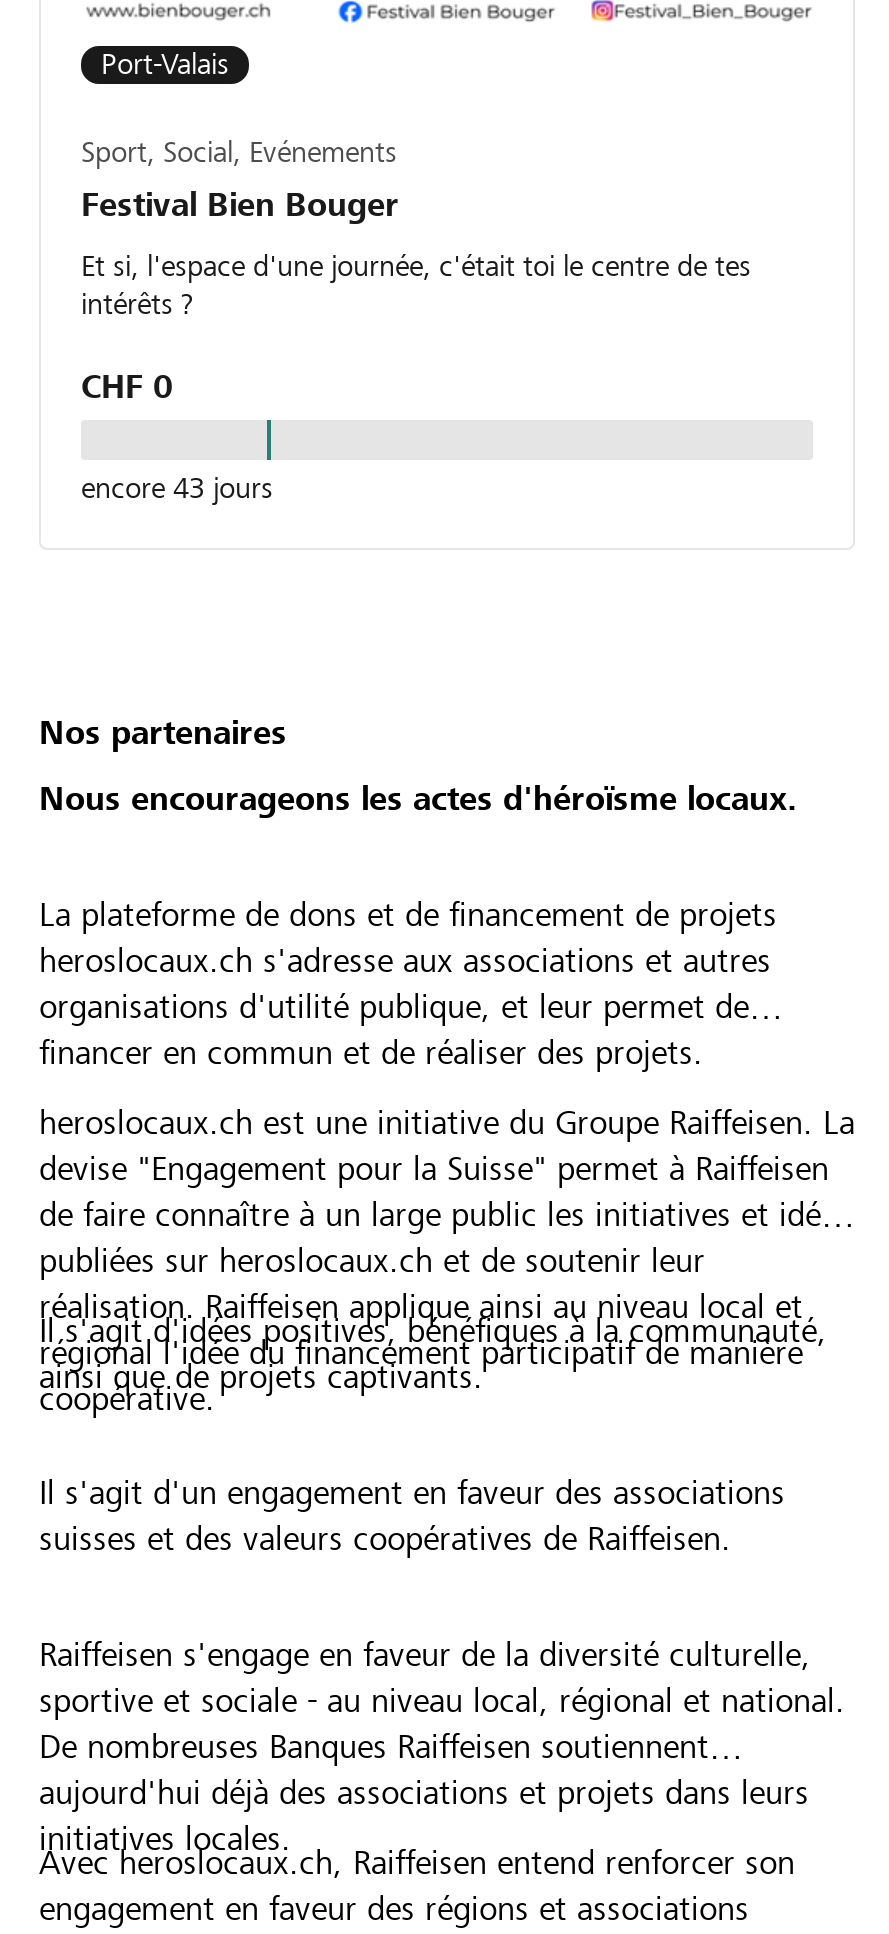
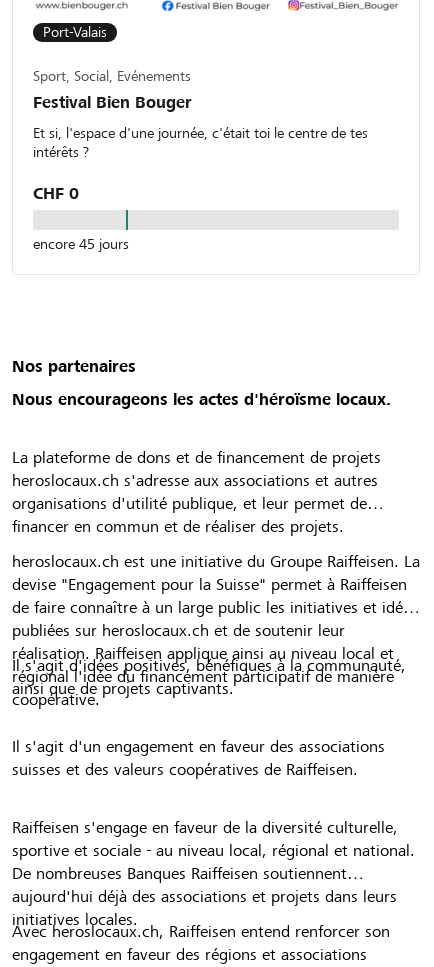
[81,473,273,505] encore 43 jours -> [33,236,129,252] encore 45 jours

